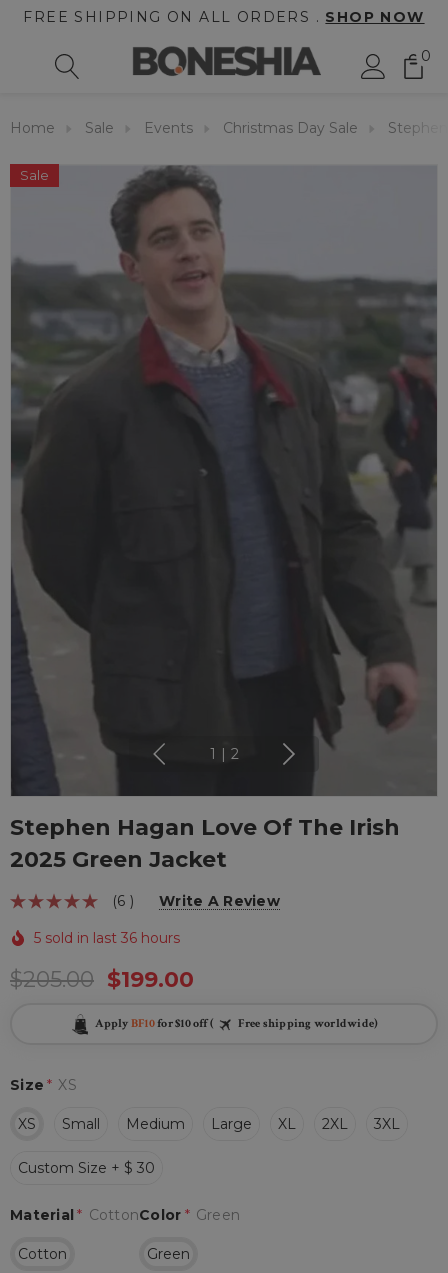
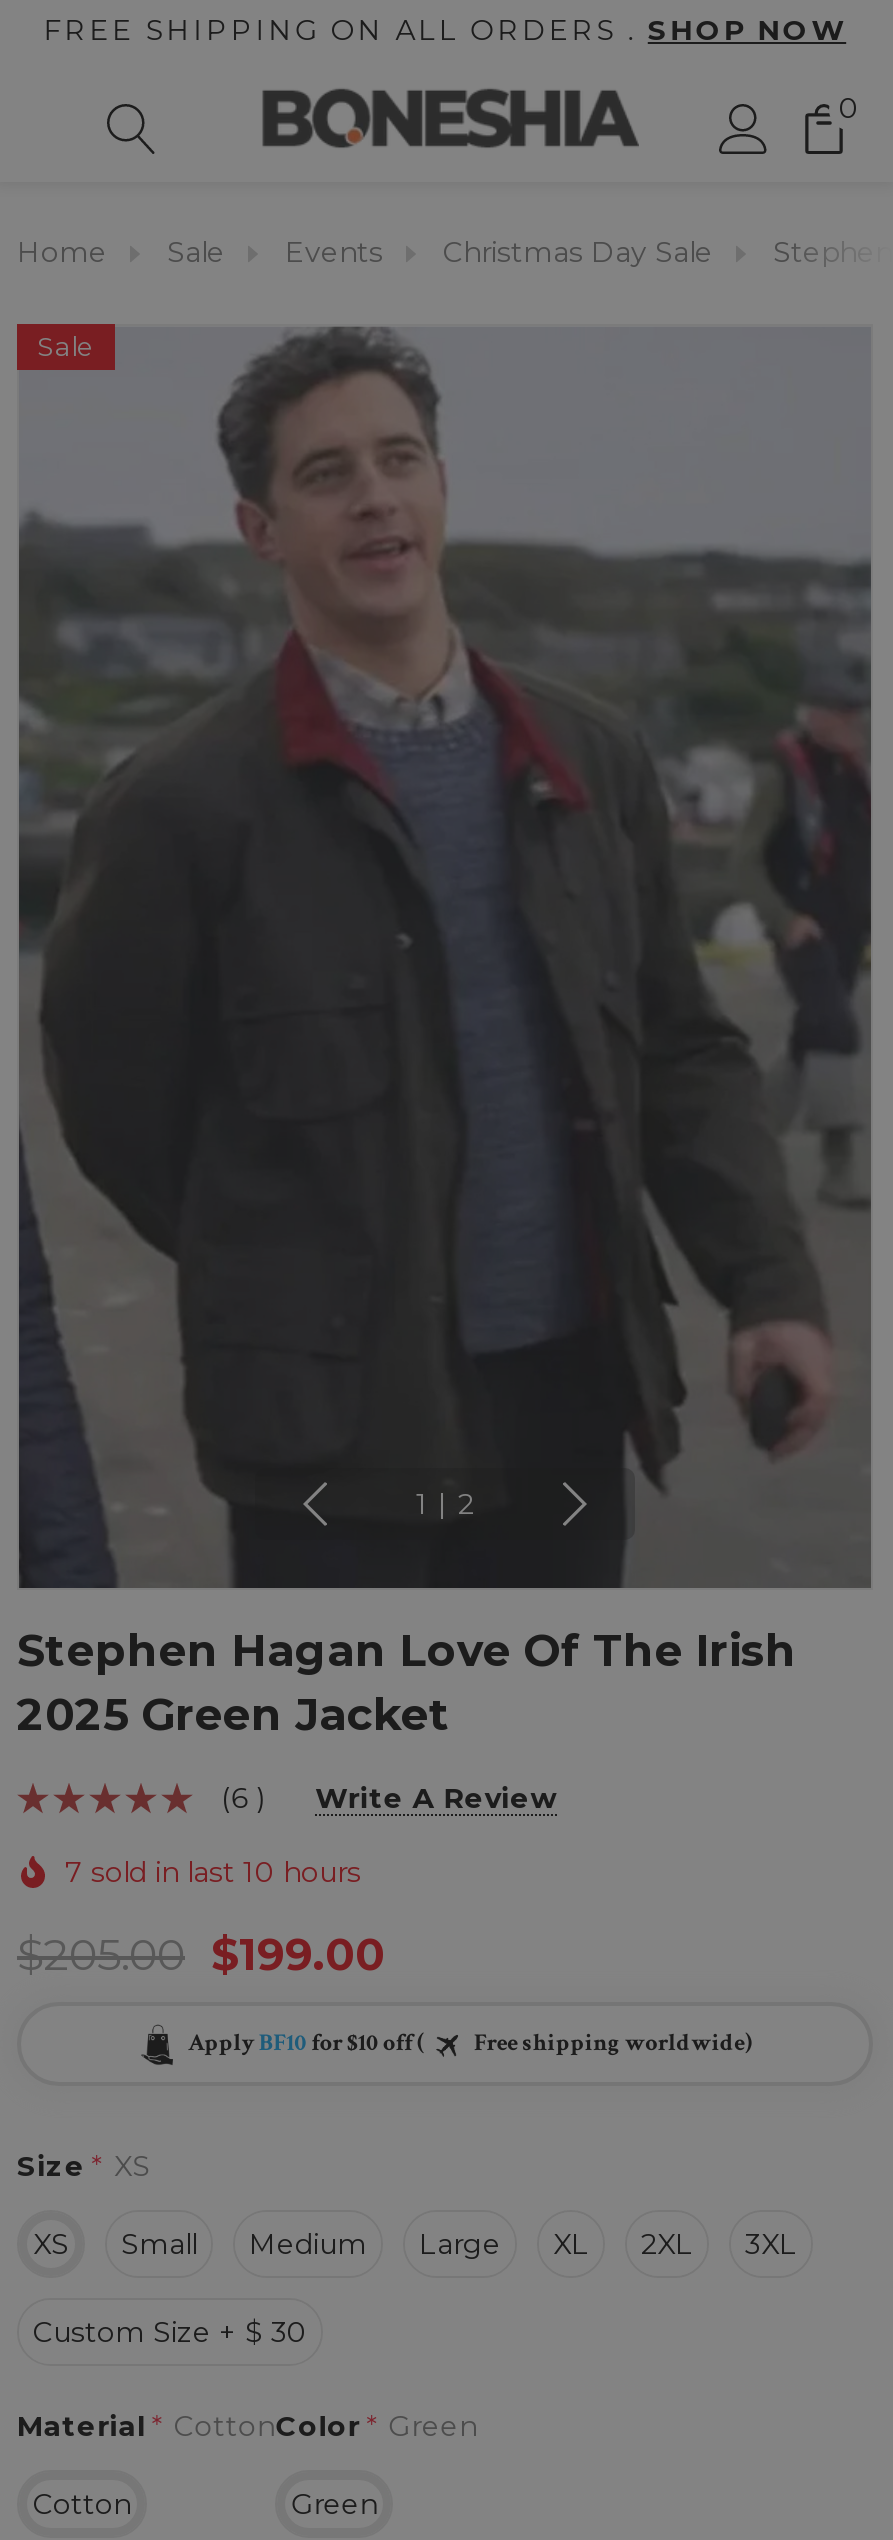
[34,929,180,947] 5 sold in last 36 hours -> [65,1855,361,1891] 7 sold in last 10 hours

